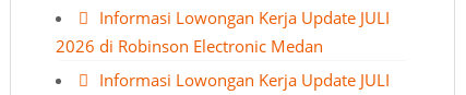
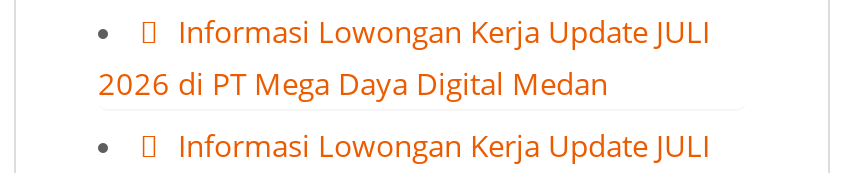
[56,35,323,57] 2026 di Robinson Electronic Medan -> [98,63,608,103] 2026 di PT Mega Daya Digital Medan

